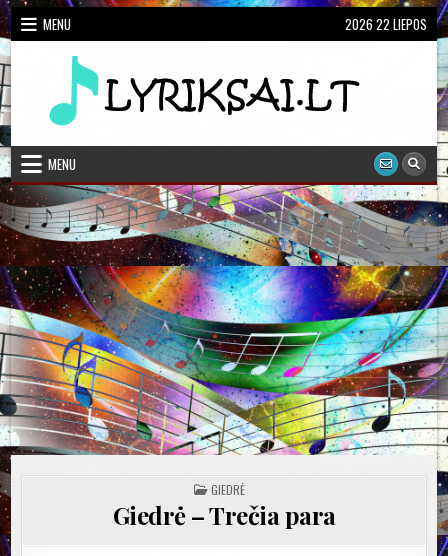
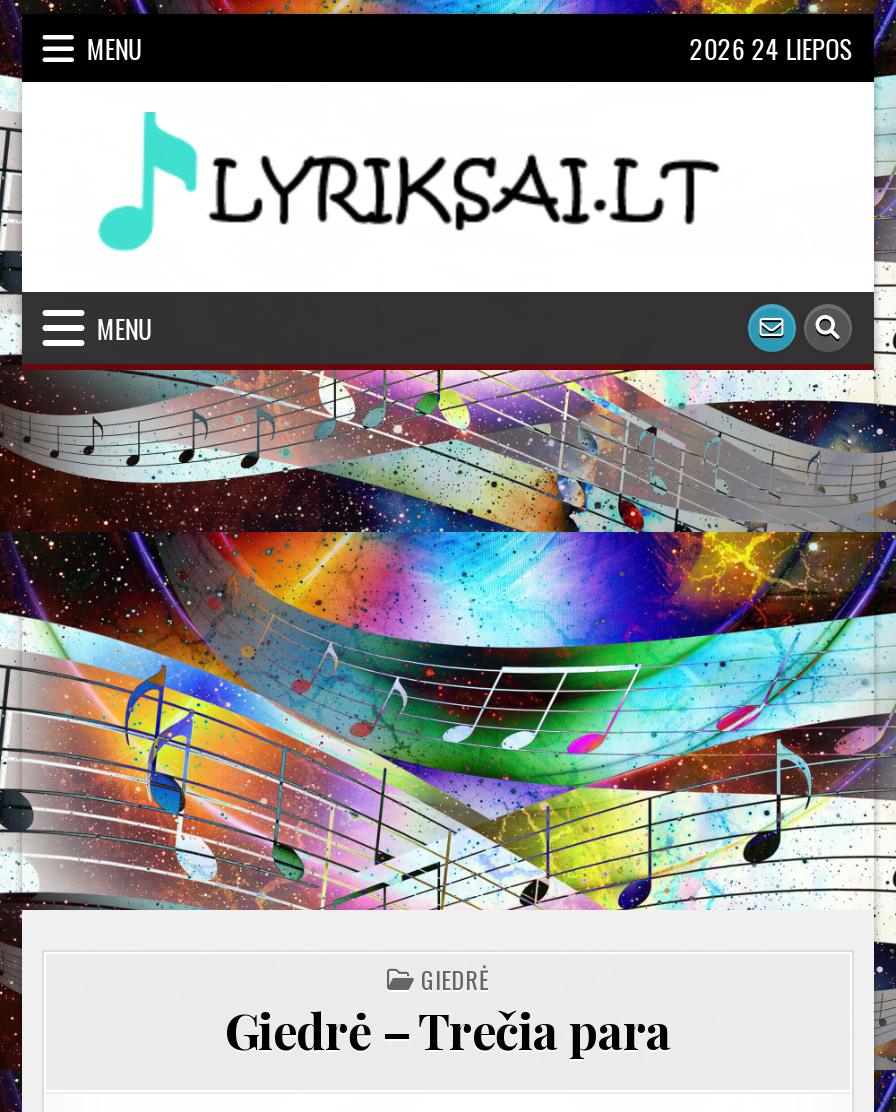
[345,14,427,34] 2026 22 LIEPOS -> [690,28,854,68] 2026 24 LIEPOS

